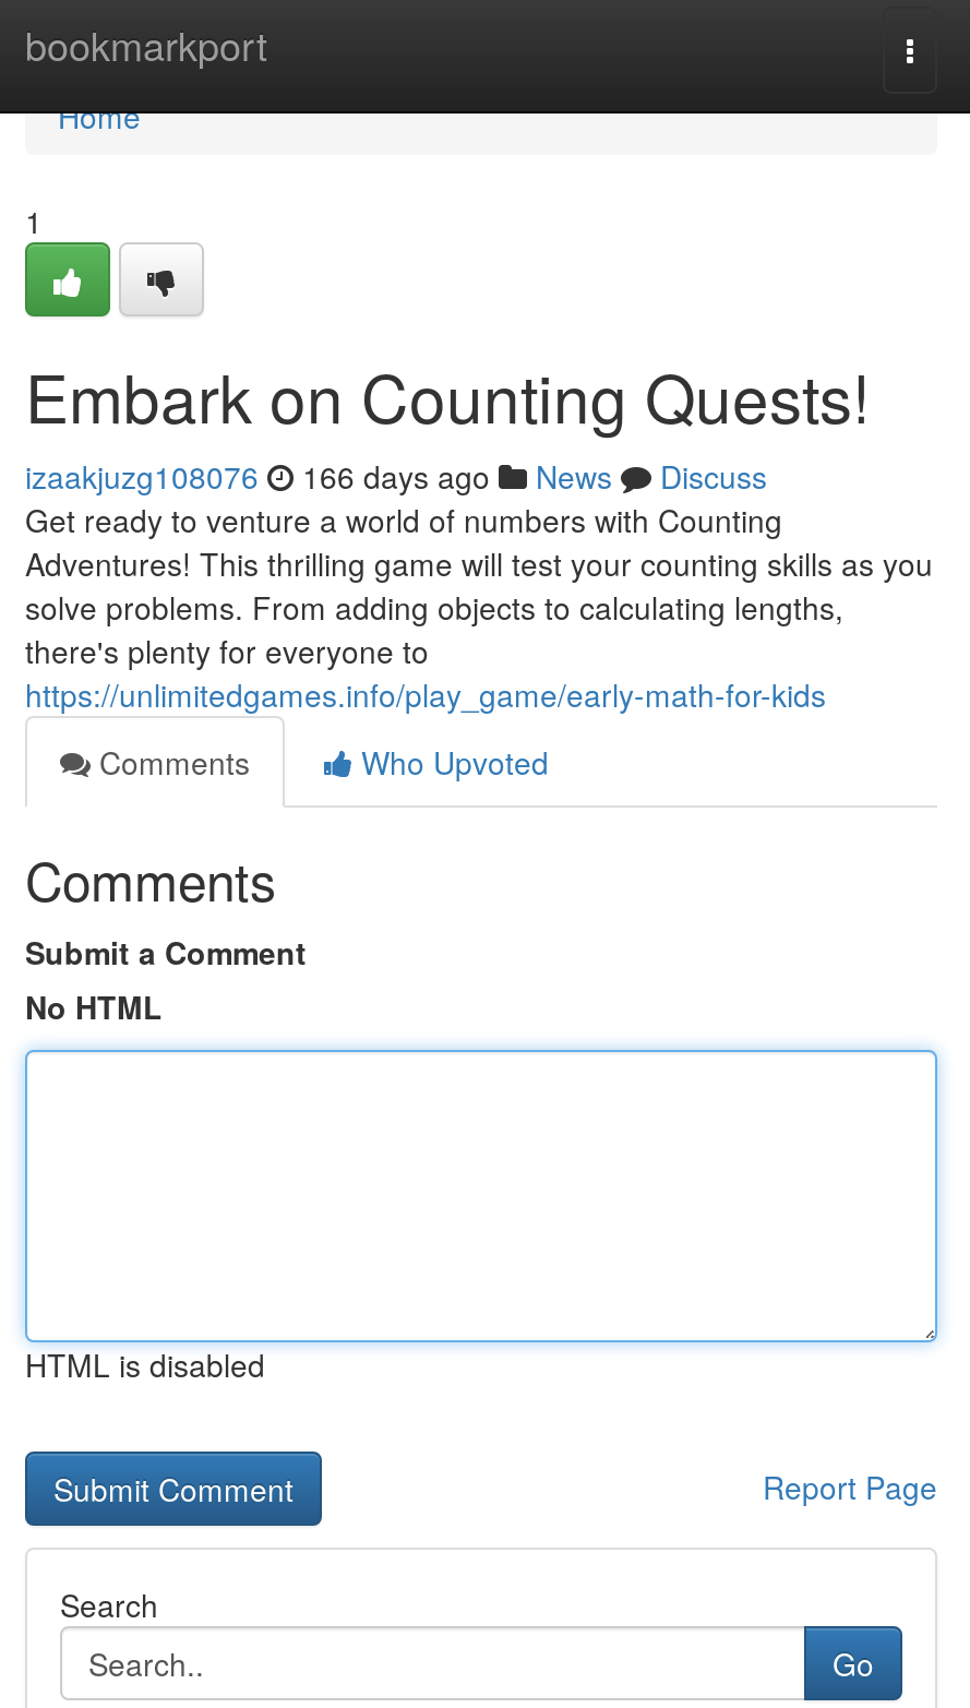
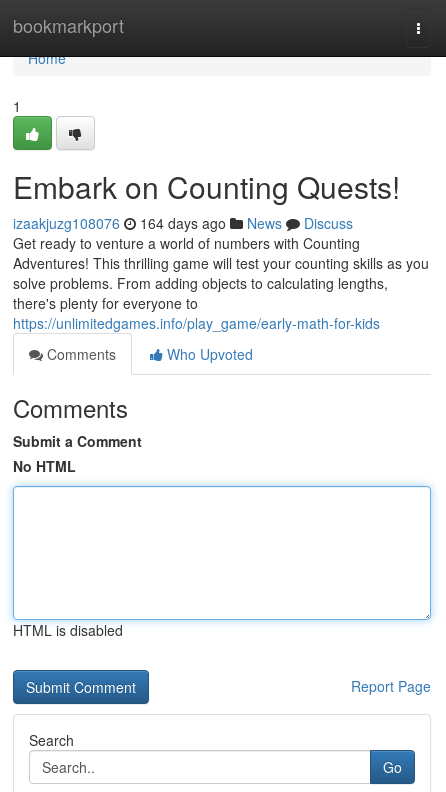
[25,454,767,498] izaakjuzg108076 166 days ago News Discuss -> [13,213,353,233] izaakjuzg108076 164 days ago News Discuss

